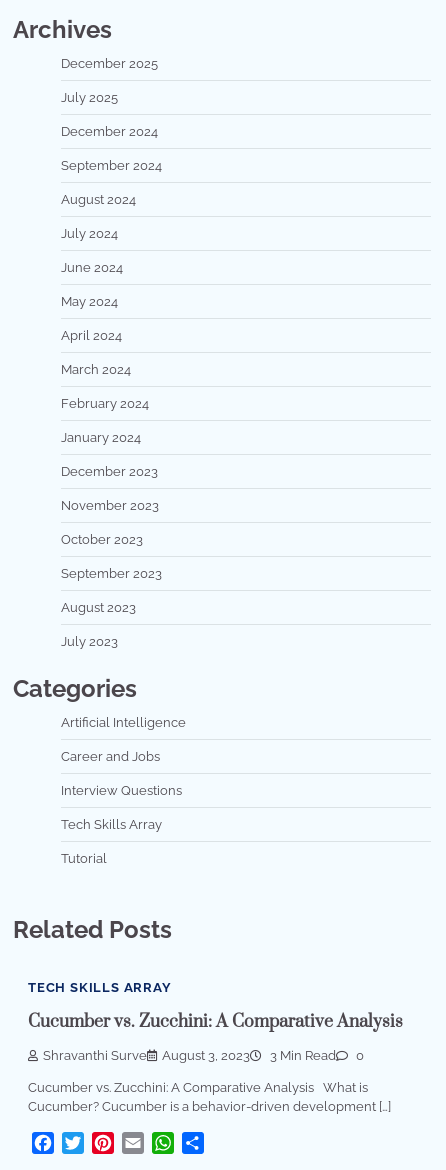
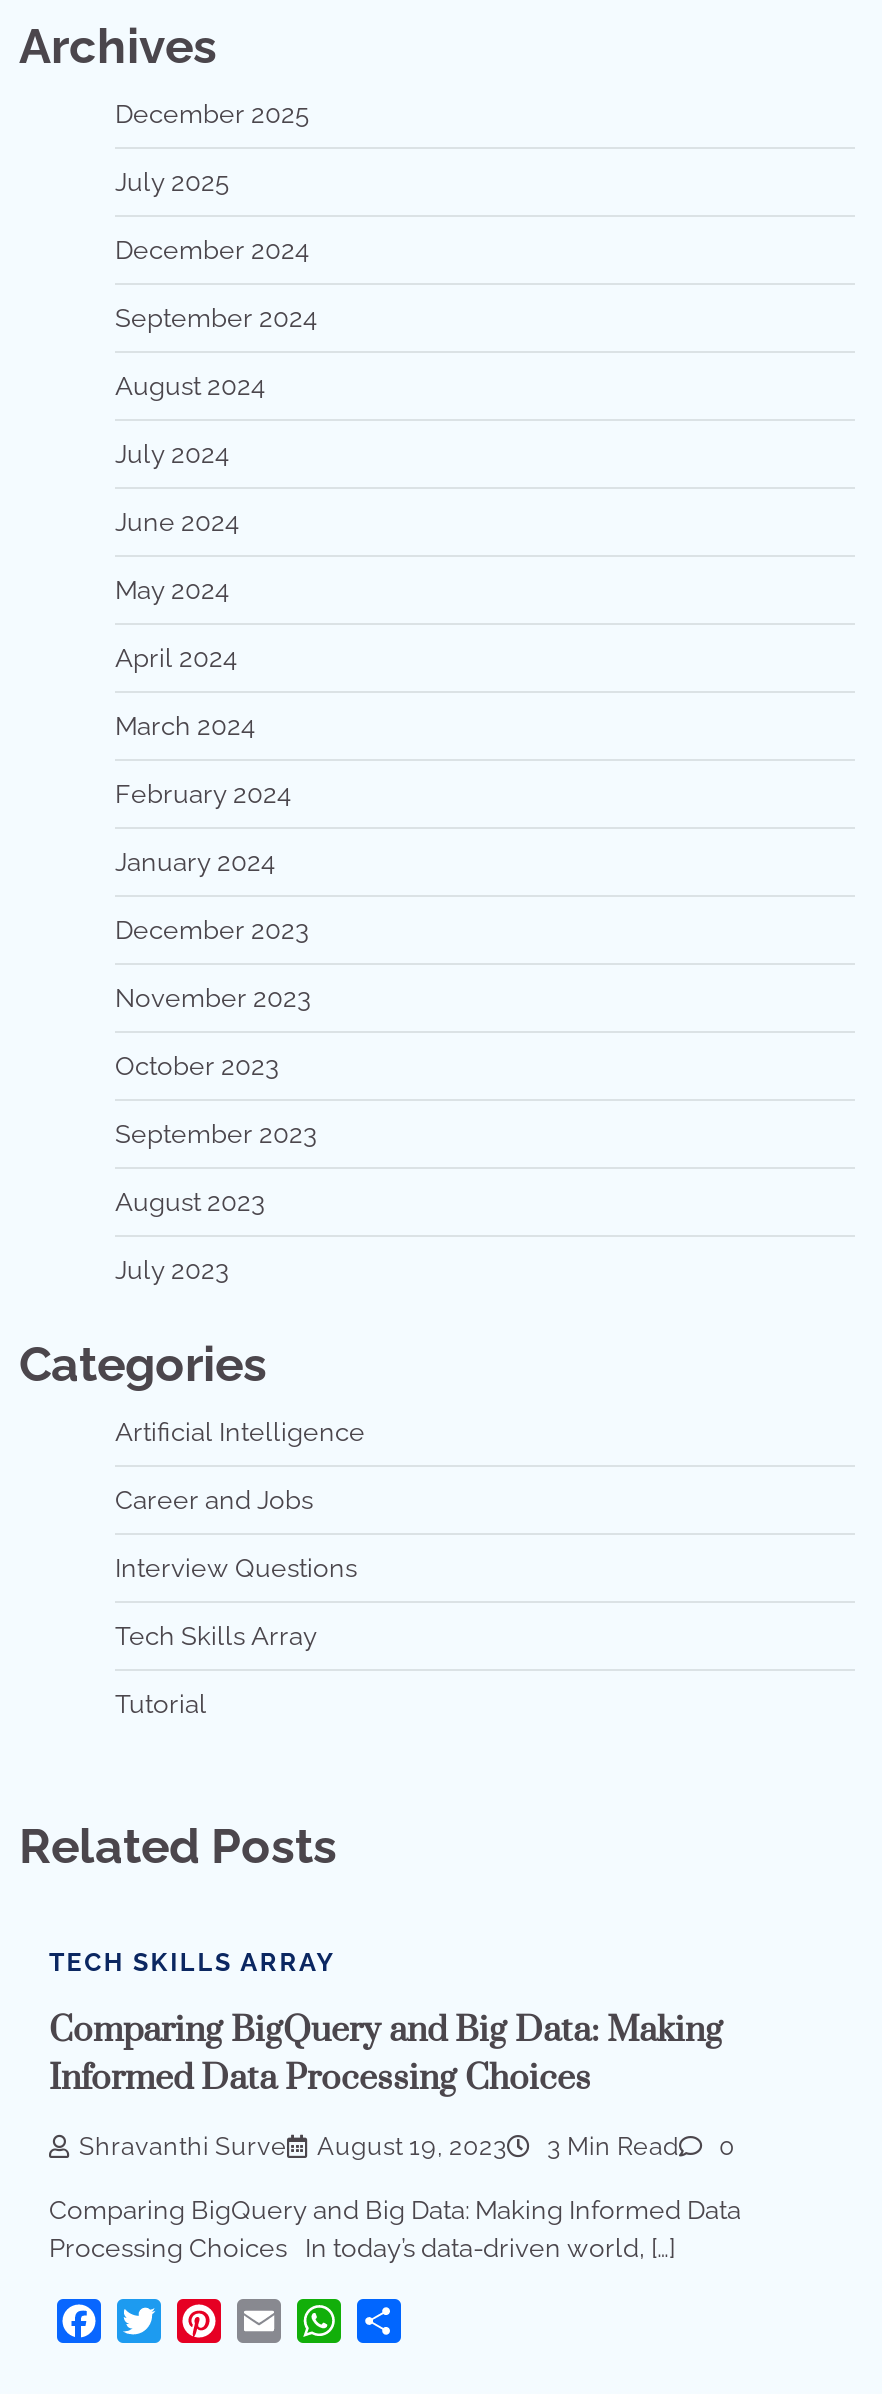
[28,1011,403,1033] Cucumber vs. Zucchini: A Comparative Analysis -> [49,2009,723,2101] Comparing BigQuery and Big Data: Making | Informed Data Processing Choices
[162,1048,250,1063] August 3, 2023 -> [317,2131,507,2161] August 19, 2023
[28,1080,391,1114] Cucumber vs. Zucchini: A Comparative Analysis What is | Cucumber? Cucumber is a behavior-driven development […] -> [49,2195,741,2263] Comparing BigQuery and Big Data: Making Informed Data | Processing Choices In today’s data-driven world, […]

